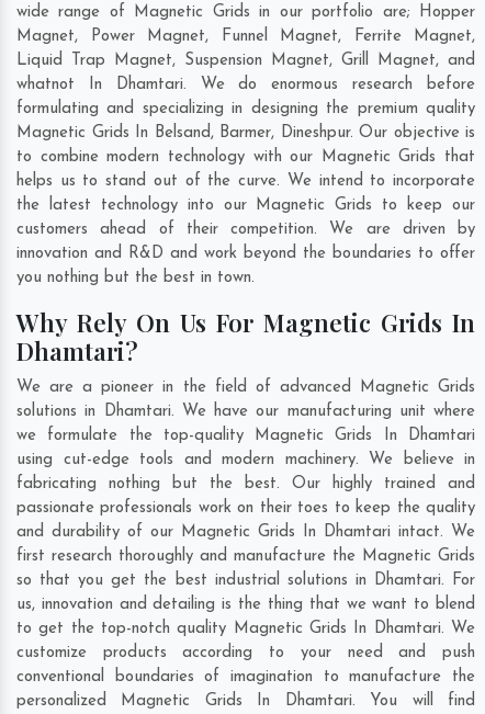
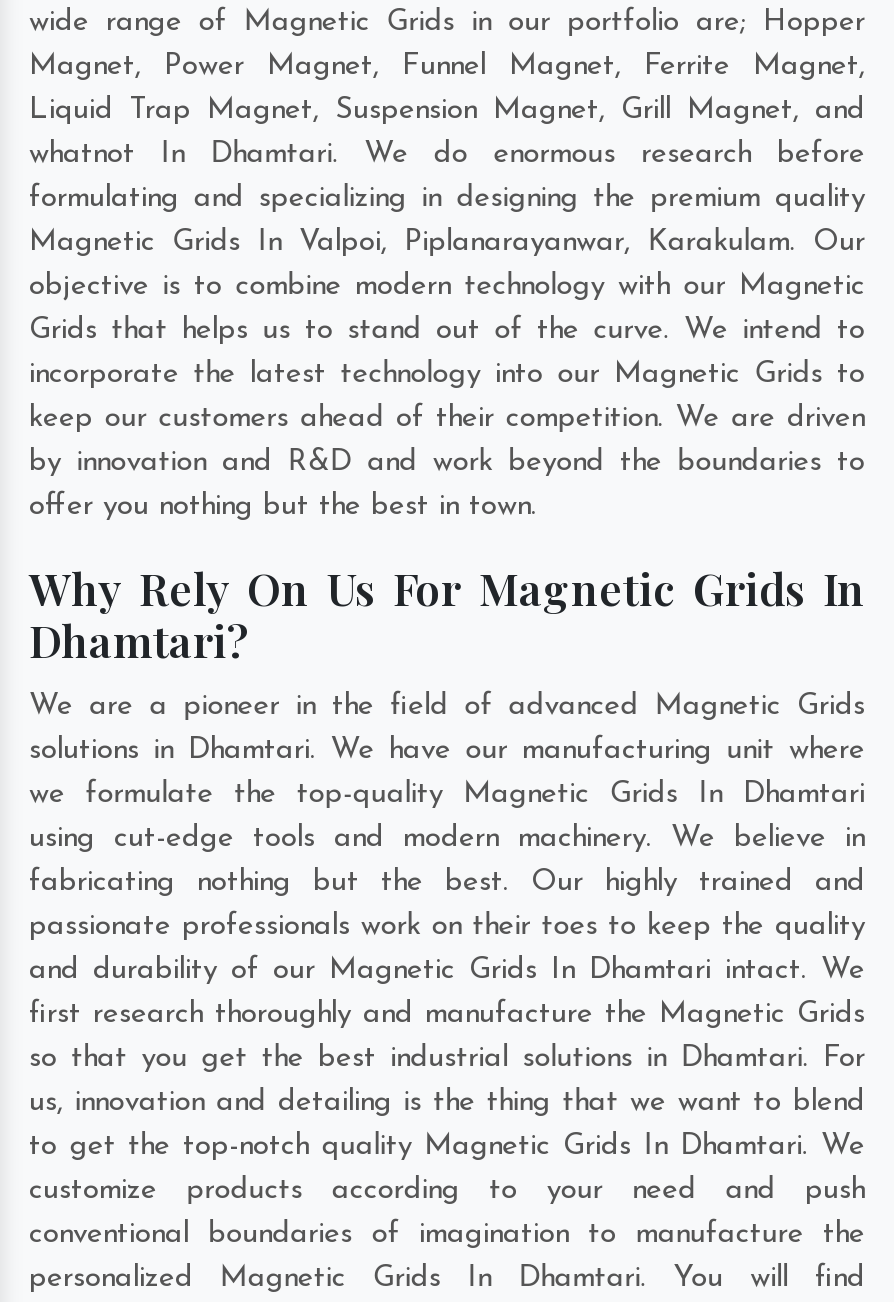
[16,124,475,141] Magnetic Grids In Belsand, Barmer, Dineshpur. Our objective is -> [29,227,865,257] Magnetic Grids In Valpoi, Piplanarayanwar, Karakulam. Our
[16,149,475,165] to combine modern technology with our Magnetic Grids that -> [29,271,865,301] objective is to combine modern technology with our Magnetic
[16,173,475,189] helps us to stand out of the curve. We intend to incorporate -> [29,315,865,345] Grids that helps us to stand out of the curve. We intend to
[16,197,475,213] the latest technology into our Magnetic Grids to keep our -> [29,359,865,389] incorporate the latest technology into our Magnetic Grids to
[16,221,475,237] customers ahead of their competition. We are driven by -> [29,403,865,433] keep our customers ahead of their competition. We are driven
[16,245,475,262] innovation and R&D and work beyond the boundaries to offer -> [29,447,865,477] by innovation and R&D and work beyond the boundaries to
[16,269,260,286] you nothing but the best in town. -> [29,491,547,521] offer you nothing but the best in town.

